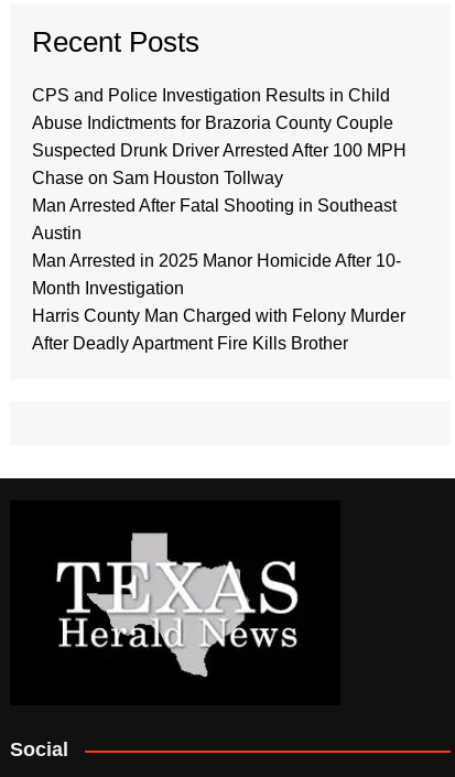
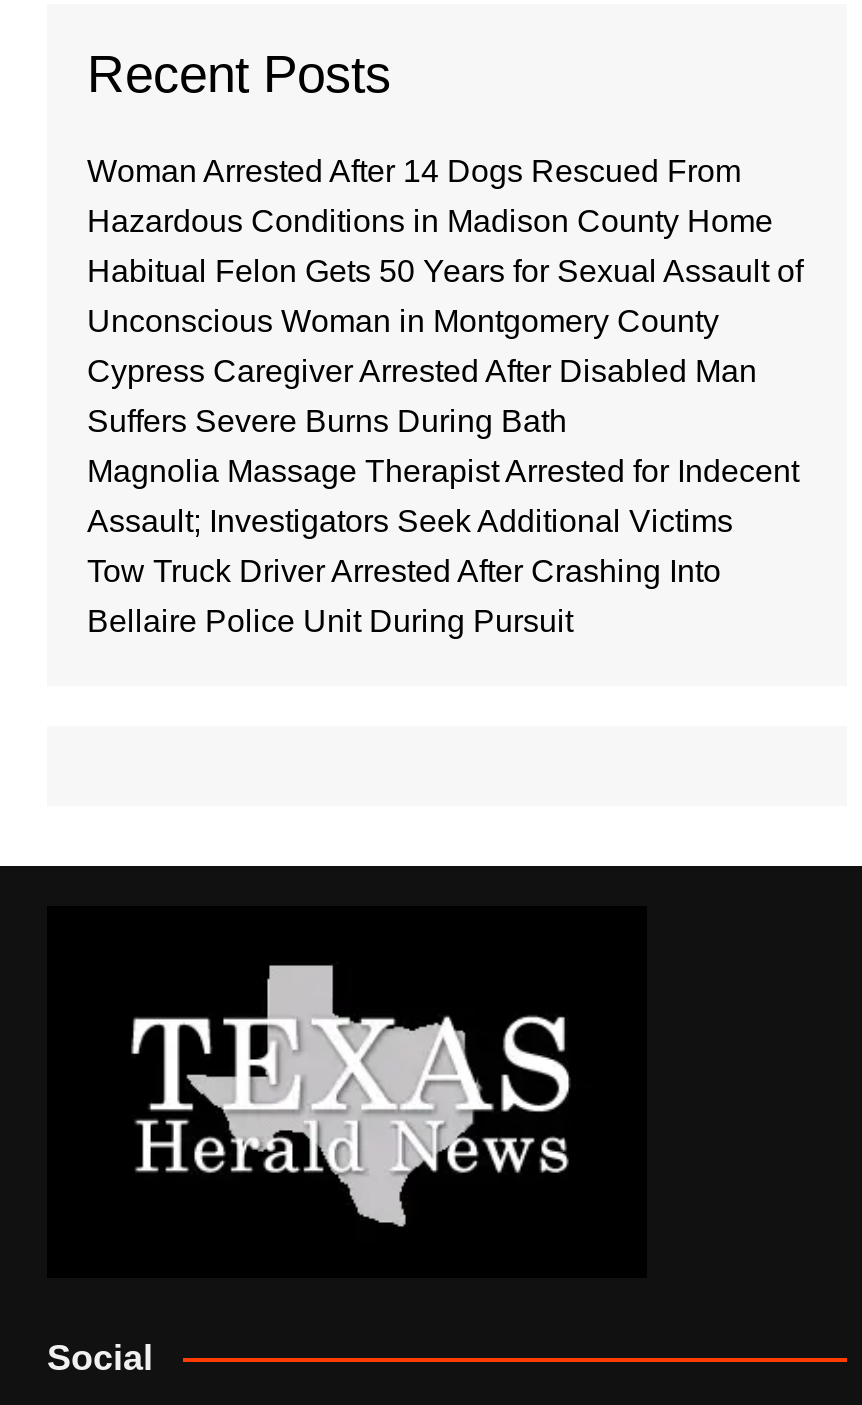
[32,86,390,105] CPS and Police Investigation Results in Child -> [87,154,741,188] Woman Arrested After 14 Dogs Rescued From
[32,114,393,133] Abuse Indictments for Brazoria County Couple -> [87,204,773,238] Hazardous Conditions in Madison County Home
[32,141,407,160] Suspected Drunk Driver Arrested After 100 MPH -> [87,254,803,288] Habitual Felon Gets 50 Years for Sexual Assault of
[32,169,283,188] Chase on Sam Houston Tollway -> [87,304,719,338] Unconscious Woman in Montgomery County
[32,197,397,215] Man Arrested After Fatal Shooting in Southeast -> [87,354,757,388] Cypress Caregiver Arrested After Disabled Man
[32,224,82,243] Austin -> [87,404,567,438] Suffers Severe Burns During Bath
[32,252,401,270] Man Arrested in 2025 Manor Homicide After 10- -> [87,454,799,488] Magnolia Massage Therapist Arrested for Indecent
[32,279,184,298] Month Investigation -> [87,504,733,538] Assault; Investigators Seek Additional Victims
[32,307,405,325] Harris County Man Charged with Felony Murder -> [87,554,721,588] Tow Truck Driver Arrested After Crashing Into
[32,334,348,353] After Deadly Apartment Fire Kills Brother -> [87,604,573,638] Bellaire Police Unit During Pursuit

